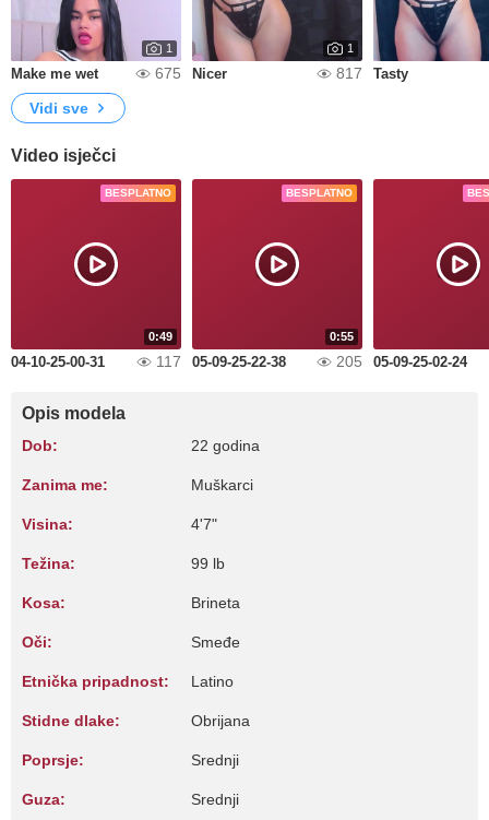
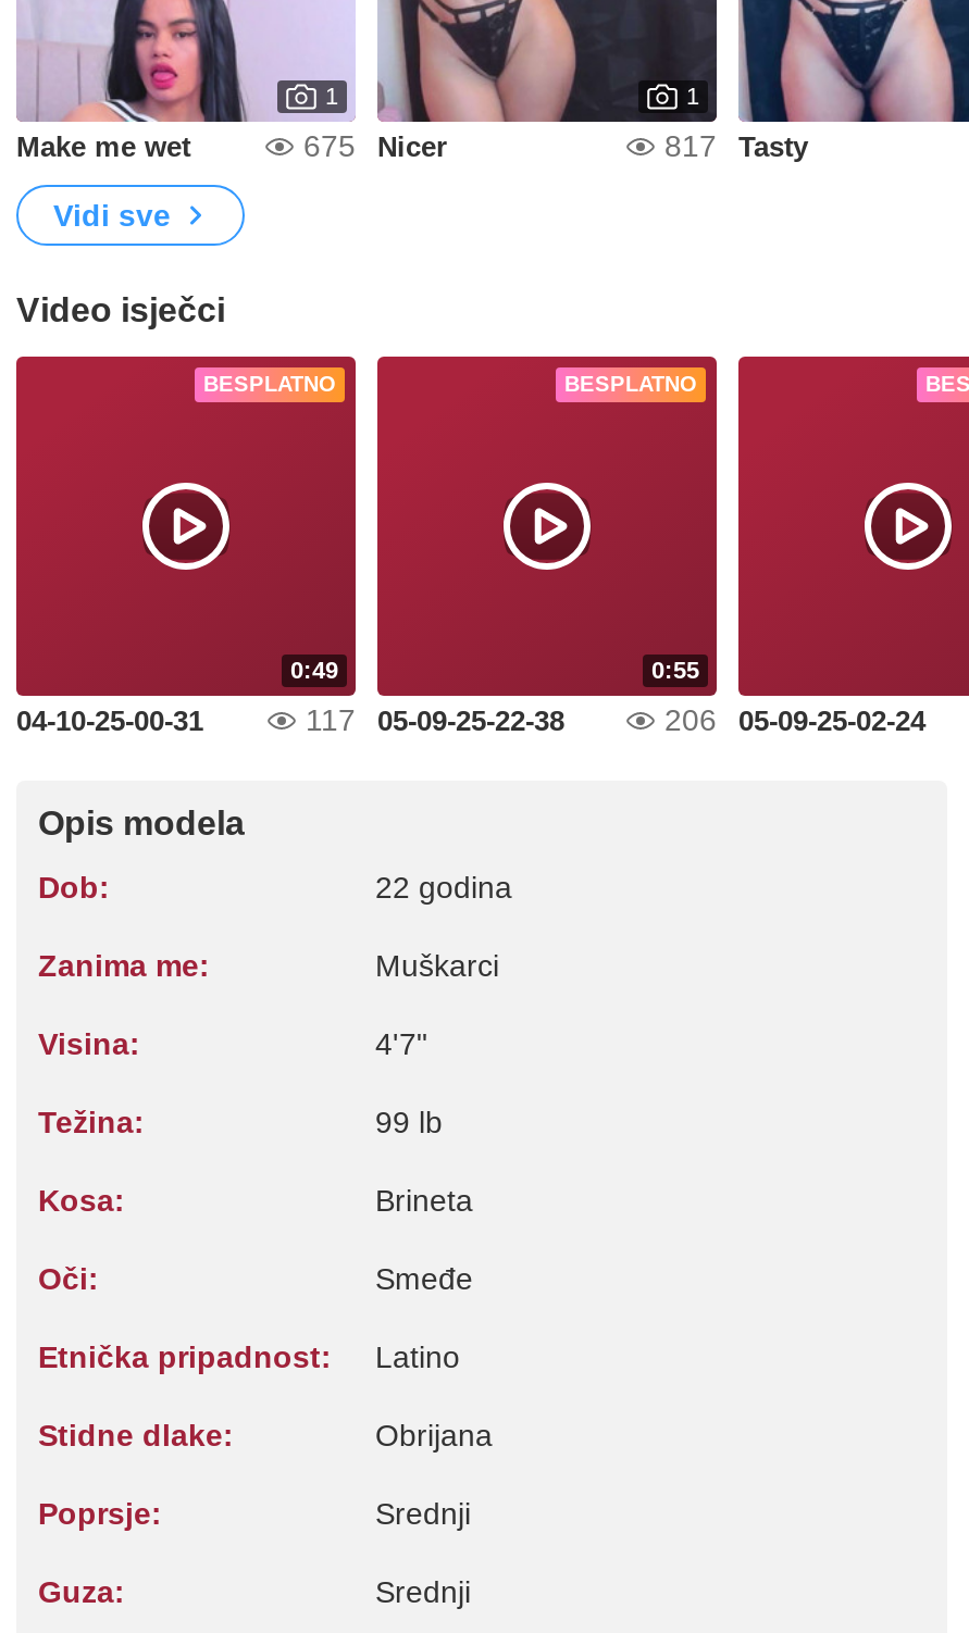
[336,353,467,370] 205 05-09-25-02-24 -> [664,702,925,737] 206 05-09-25-02-24

